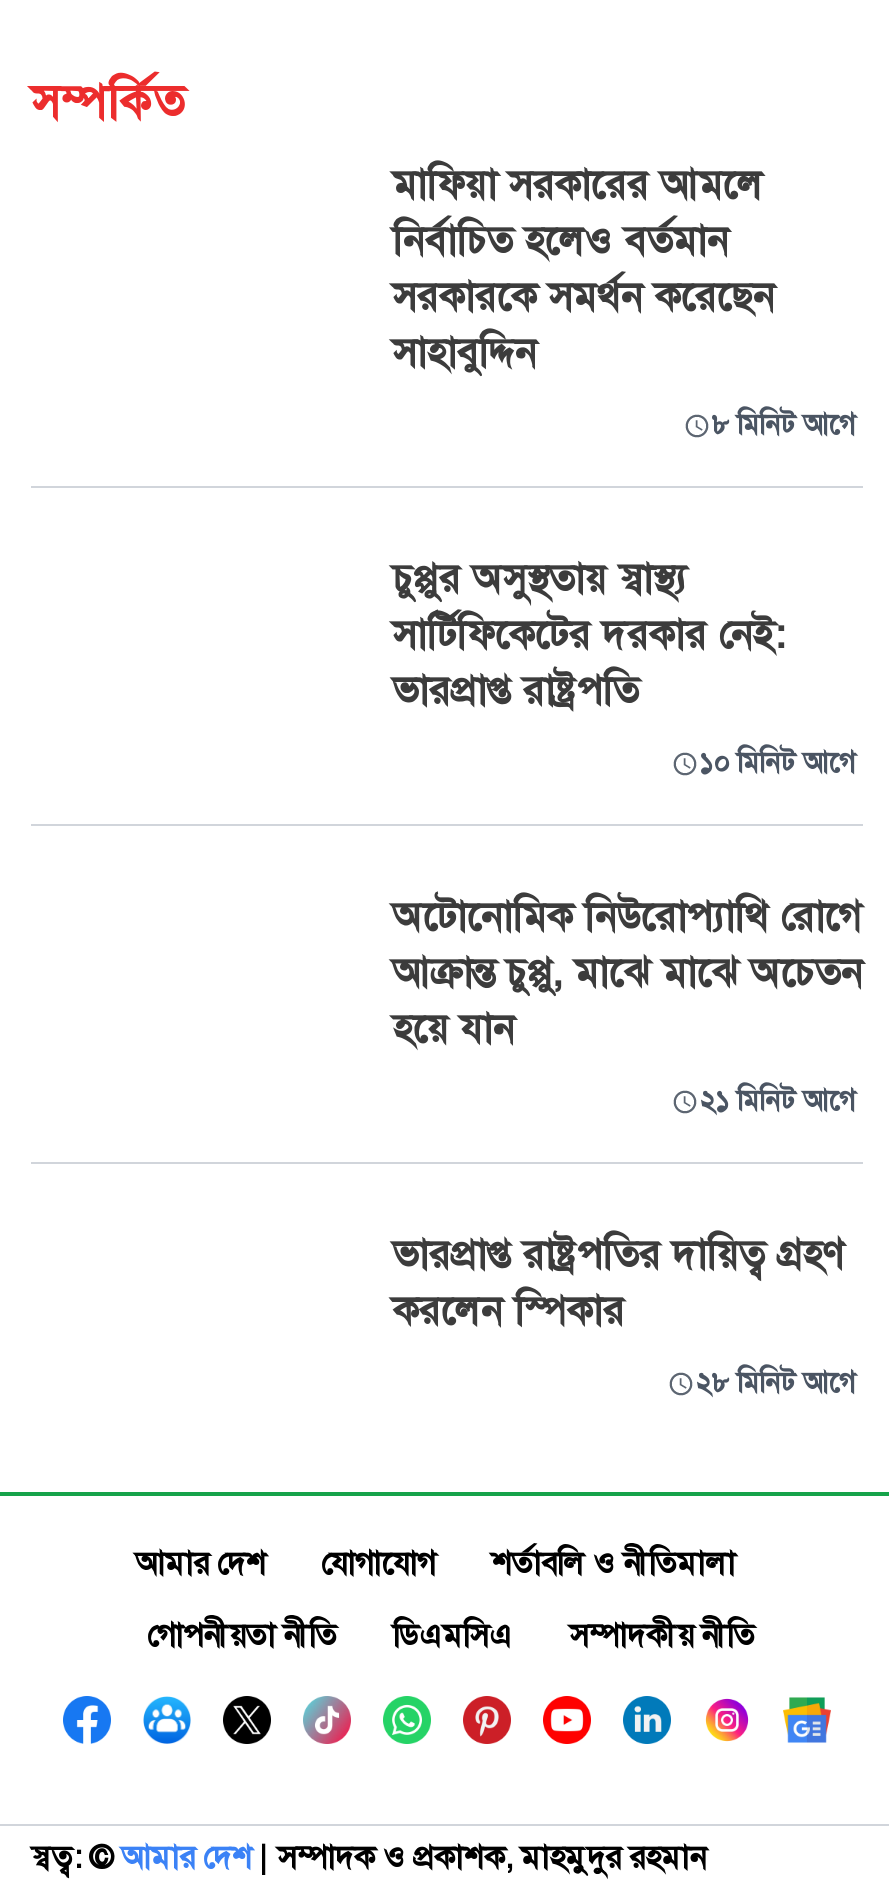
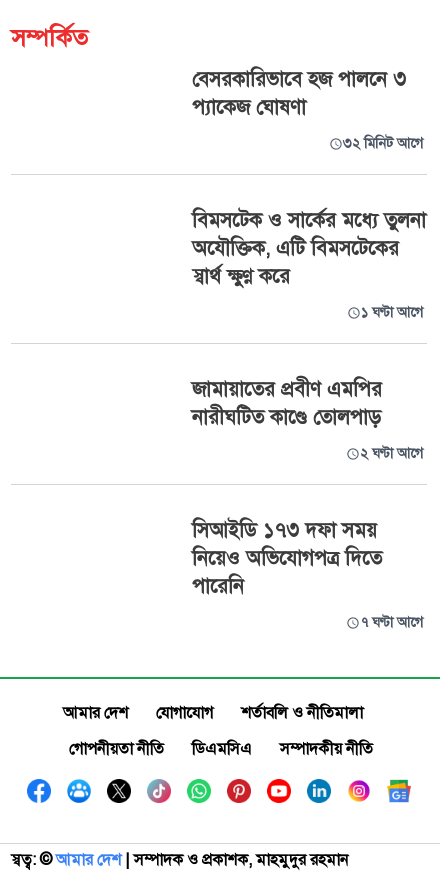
[393,160,775,378] মাফিয়া সরকারের আমলে | নির্বাচিত হলেও বর্তমান | সরকারকে সমর্থন করেছেন | সাহাবুদ্দিন -> [192,67,406,120] বেসরকারিভাবে হজ পালনে ৩ | প্যাকেজ ঘোষণা
[711,408,855,442] ৮ মিনিট আগে -> [343,135,423,152] ৩২ মিনিট আগে
[393,554,785,716] চুপ্পুর অসুস্থতায় স্বাস্থ্য | সার্টিফিকেটের দরকার নেই: | ভারপ্রাপ্ত রাষ্ট্রপতি -> [192,208,426,289] বিমসটেক ও সার্কের মধ্যে তুলনা | অযৌক্তিক, এটি বিমসটেকের | স্বার্থ ক্ষুণ্ণ করে
[699,746,855,780] ১০ মিনিট আগে -> [361,304,423,321] ১ ঘণ্টা আগে
[393,892,863,1054] অটোনোমিক নিউরোপ্যাথি রোগে | আক্রান্ত চুপ্পু, মাঝে মাঝে অচেতন | হয়ে যান -> [192,377,382,430] জামায়াতের প্রবীণ এমপির | নারীঘটিত কাণ্ডে তোলপাড়
[699,1084,855,1118] ২১ মিনিট আগে -> [360,445,423,462] ২ ঘণ্টা আগে
[393,1230,845,1336] ভারপ্রাপ্ত রাষ্ট্রপতির দায়িত্ব গ্রহণ | করলেন স্পিকার -> [192,518,382,599] সিআইডি ১৭৩ দফা সময় | নিয়েও অভিযোগপত্র দিতে | পারেনি
[695,1366,855,1400] ২৮ মিনিট আগে -> [360,614,423,631] ৭ ঘণ্টা আগে

